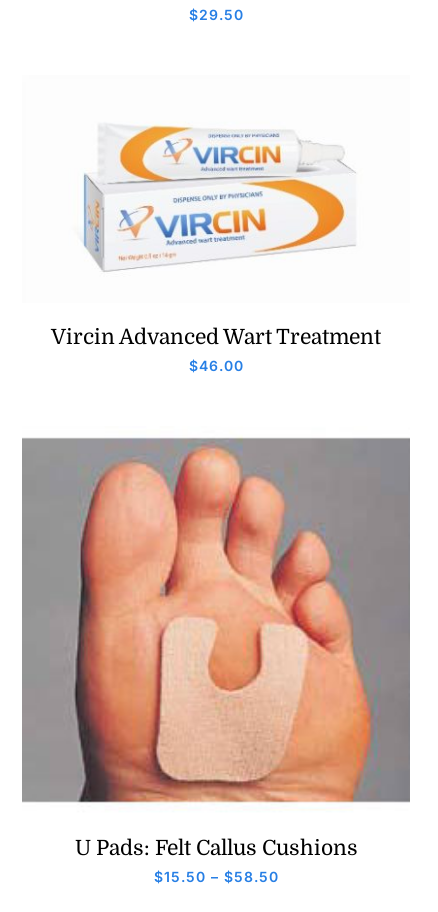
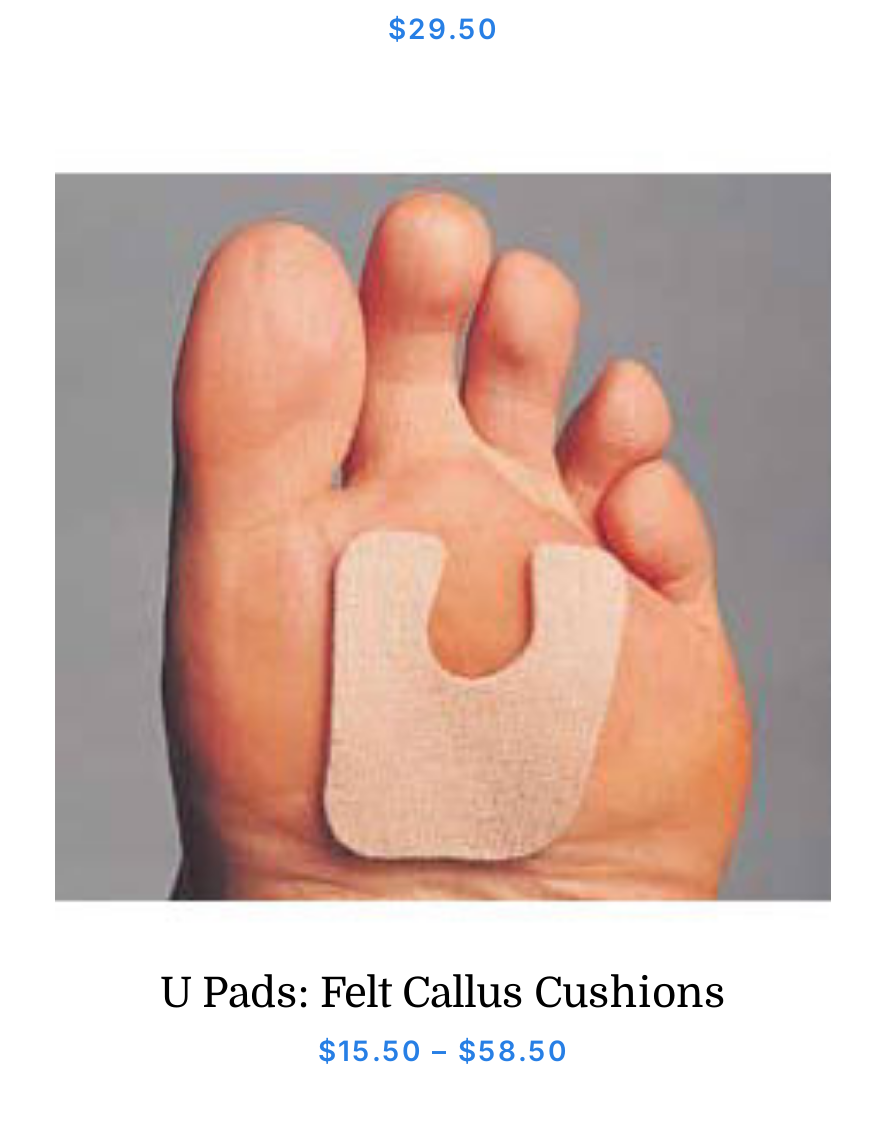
[82,124,355,272] [image] -> none
[51,324,381,373] Vircin Advanced Wart Treatment | $46.00 -> none

